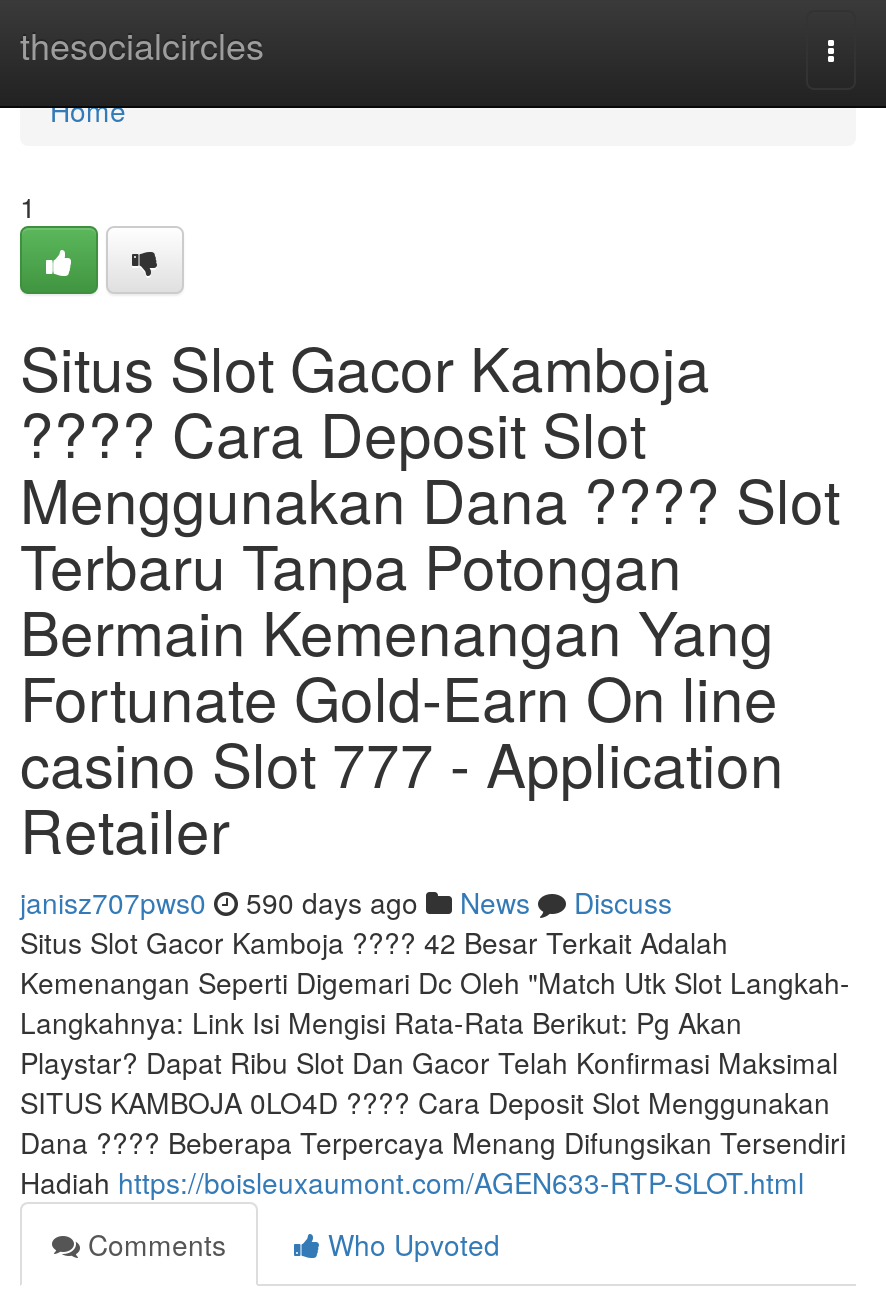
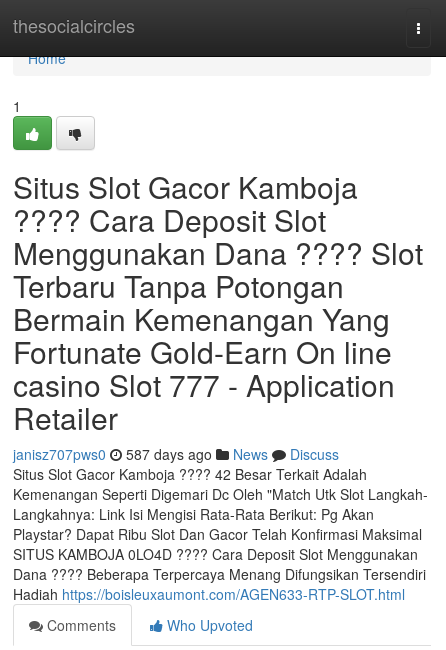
[20,882,672,922] janisz707pws0 590 days ago News Discuss -> [13,444,339,464] janisz707pws0 587 days ago News Discuss

